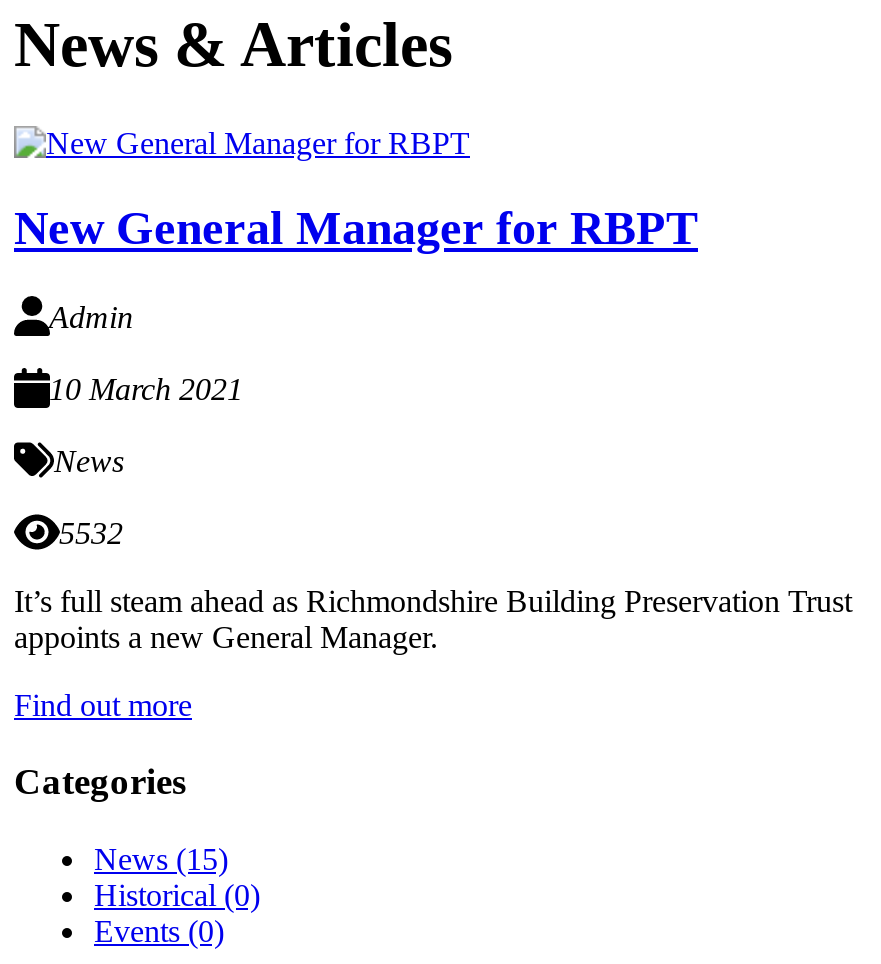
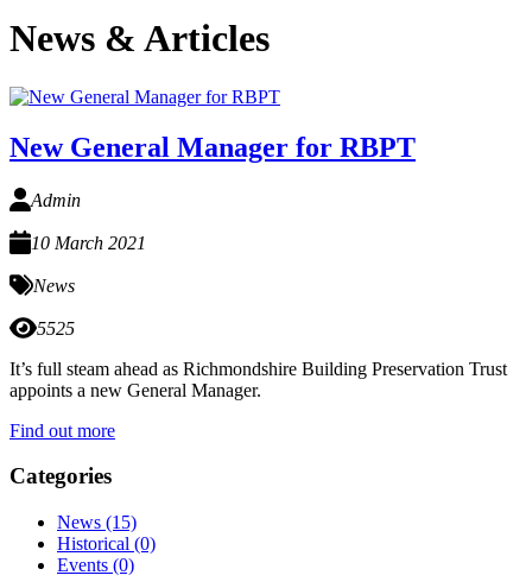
[59,515,123,549] 5532 -> [36,318,74,338] 5525

